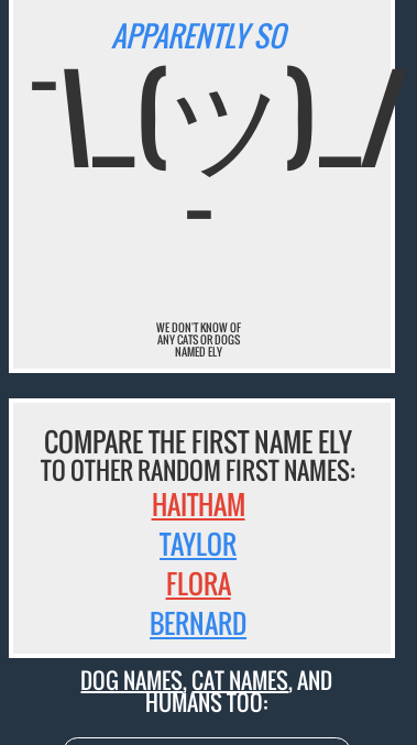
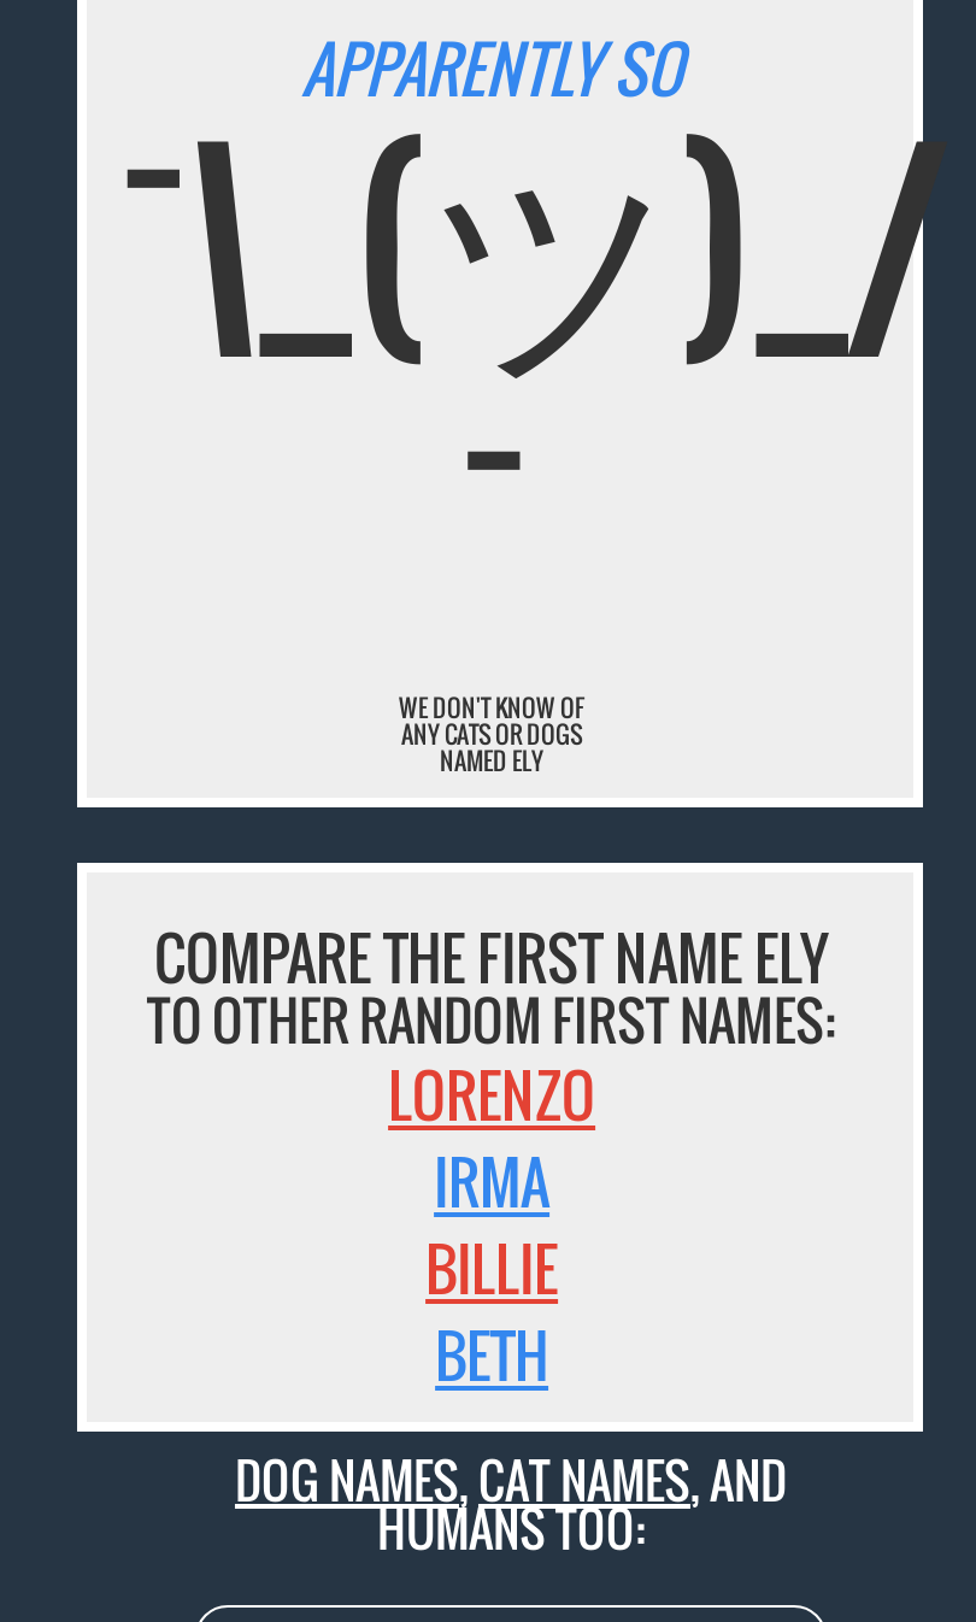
[150,484,246,642] HAITHAM | TAYLOR | FLORA | BERNARD -> [388,1050,595,1397] LORENZO | IRMA | BILLIE | BETH

